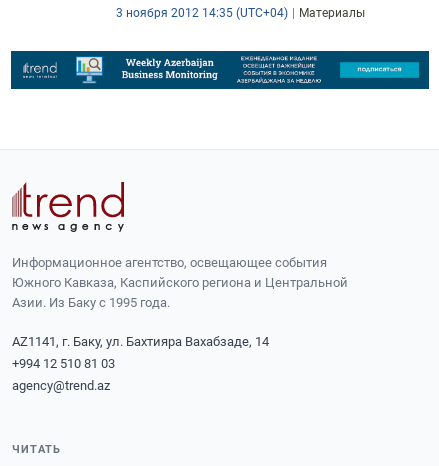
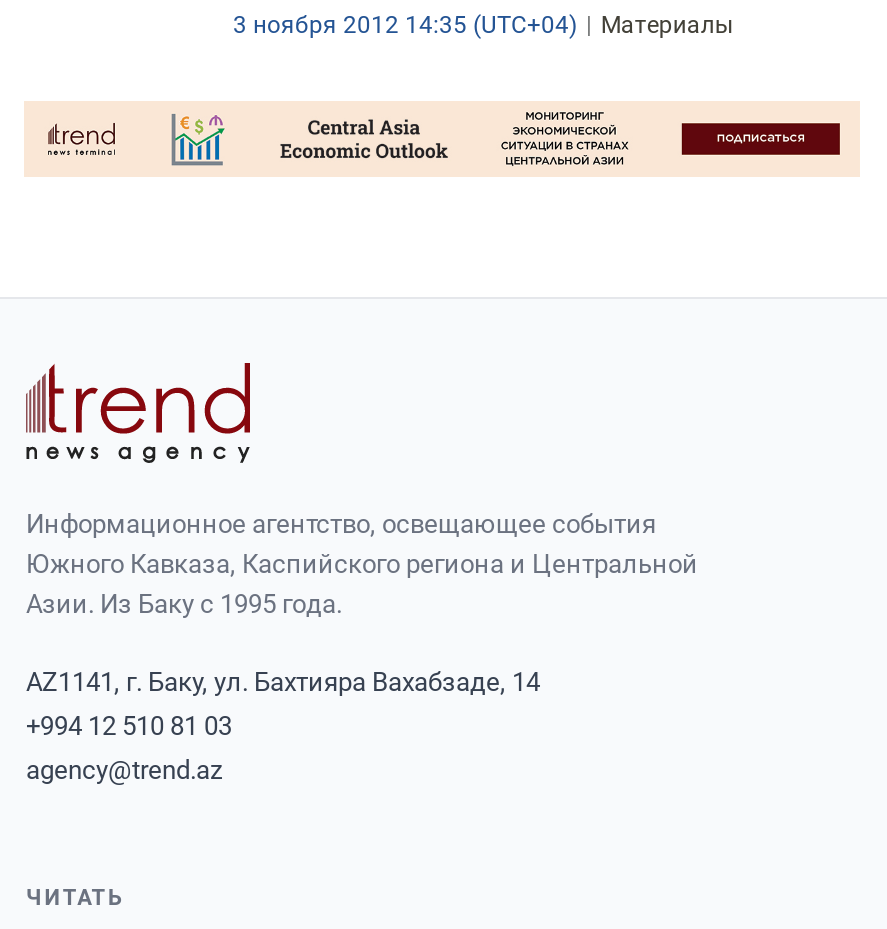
[10,50,430,90] [image] -> [24,101,860,177] [image]

